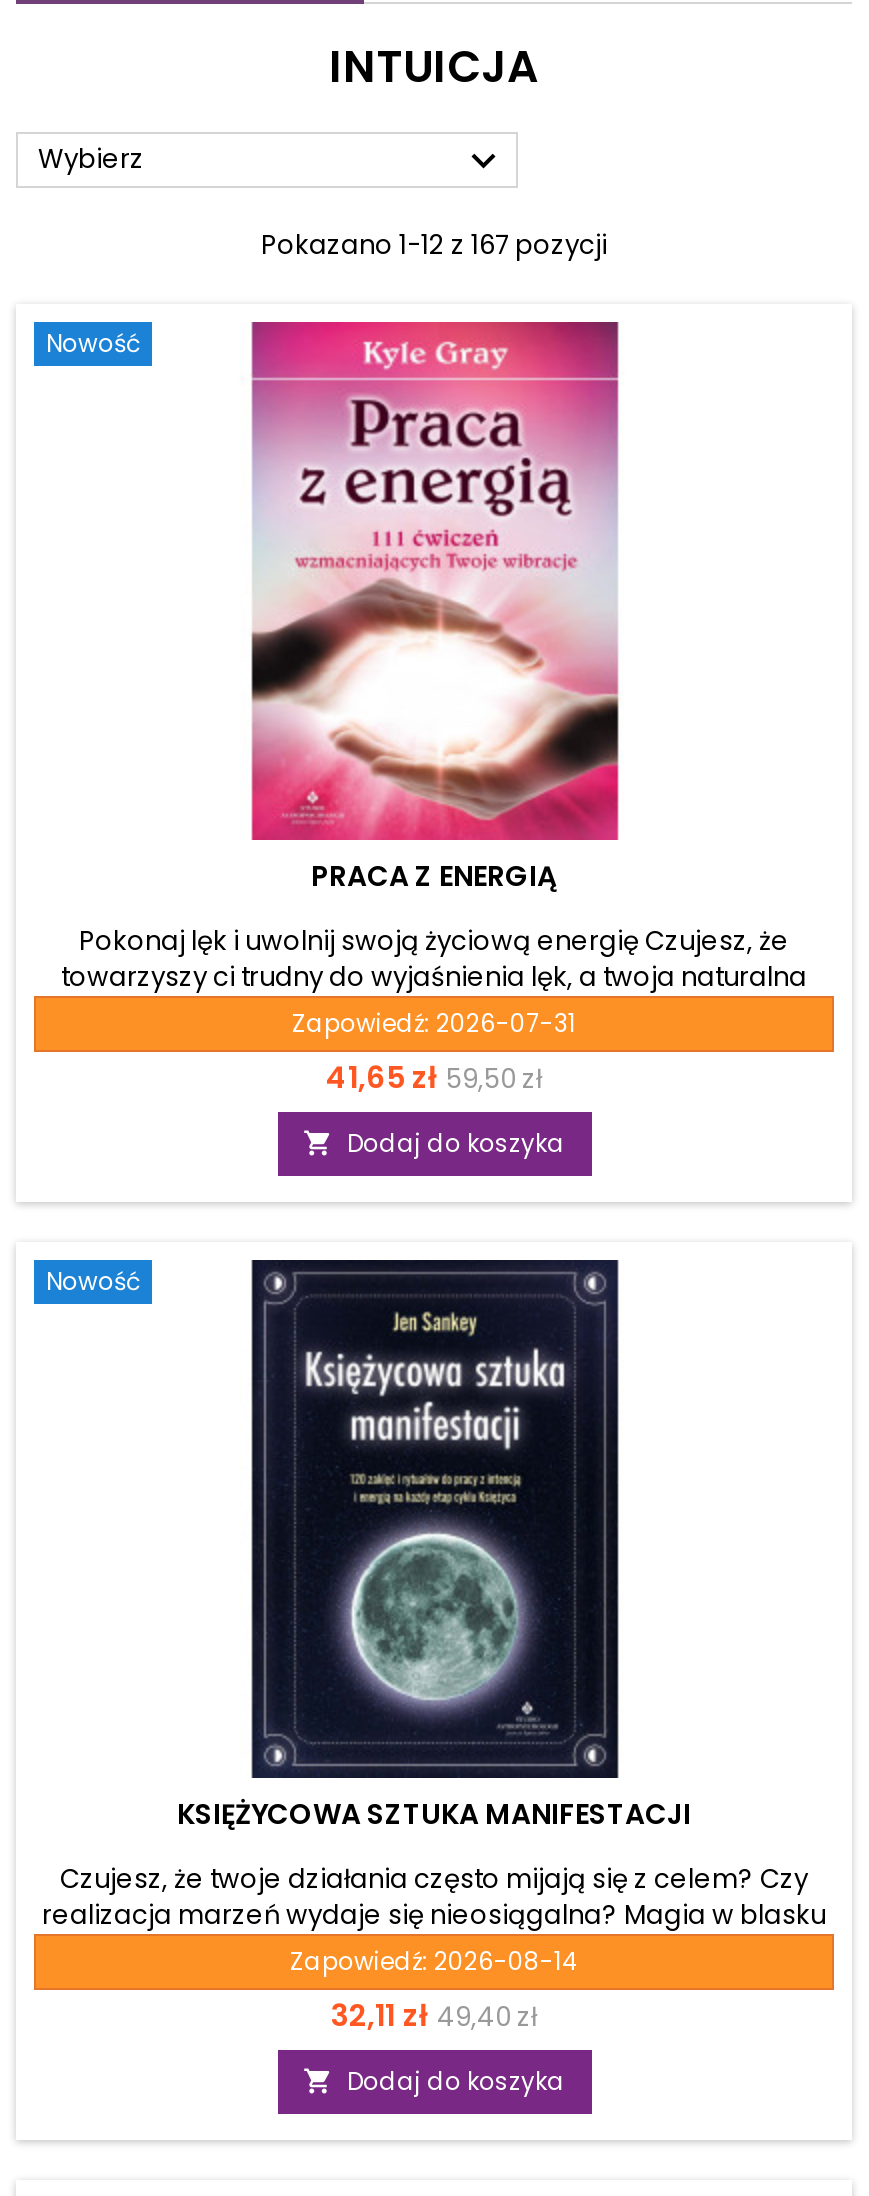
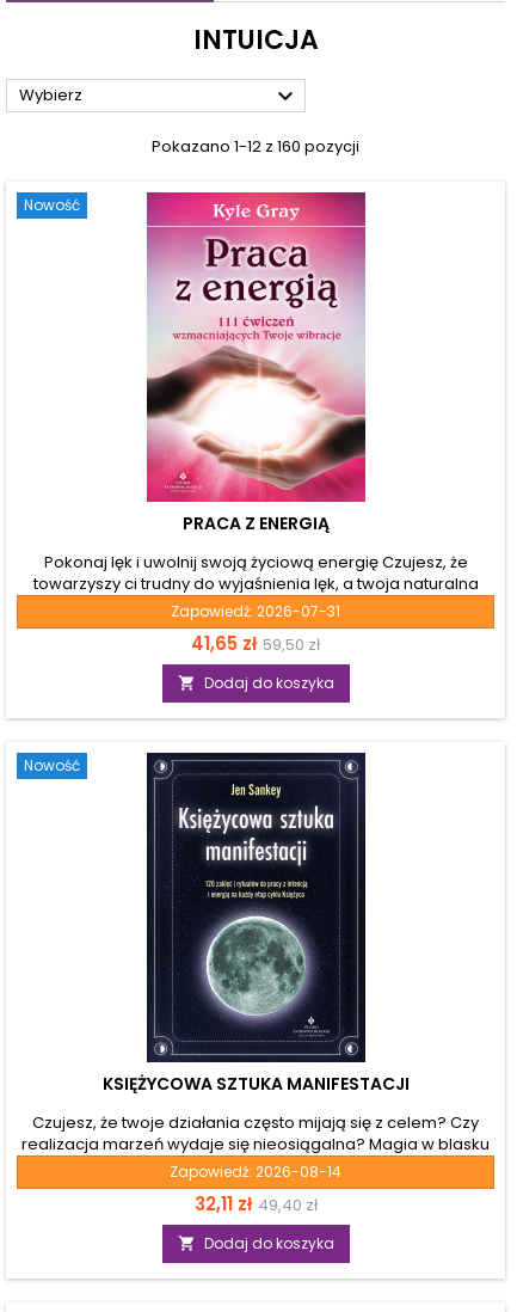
[261,226,607,264] Pokazano 1-12 z 167 pozycji -> [152,135,359,158] Pokazano 1-12 z 160 pozycji

